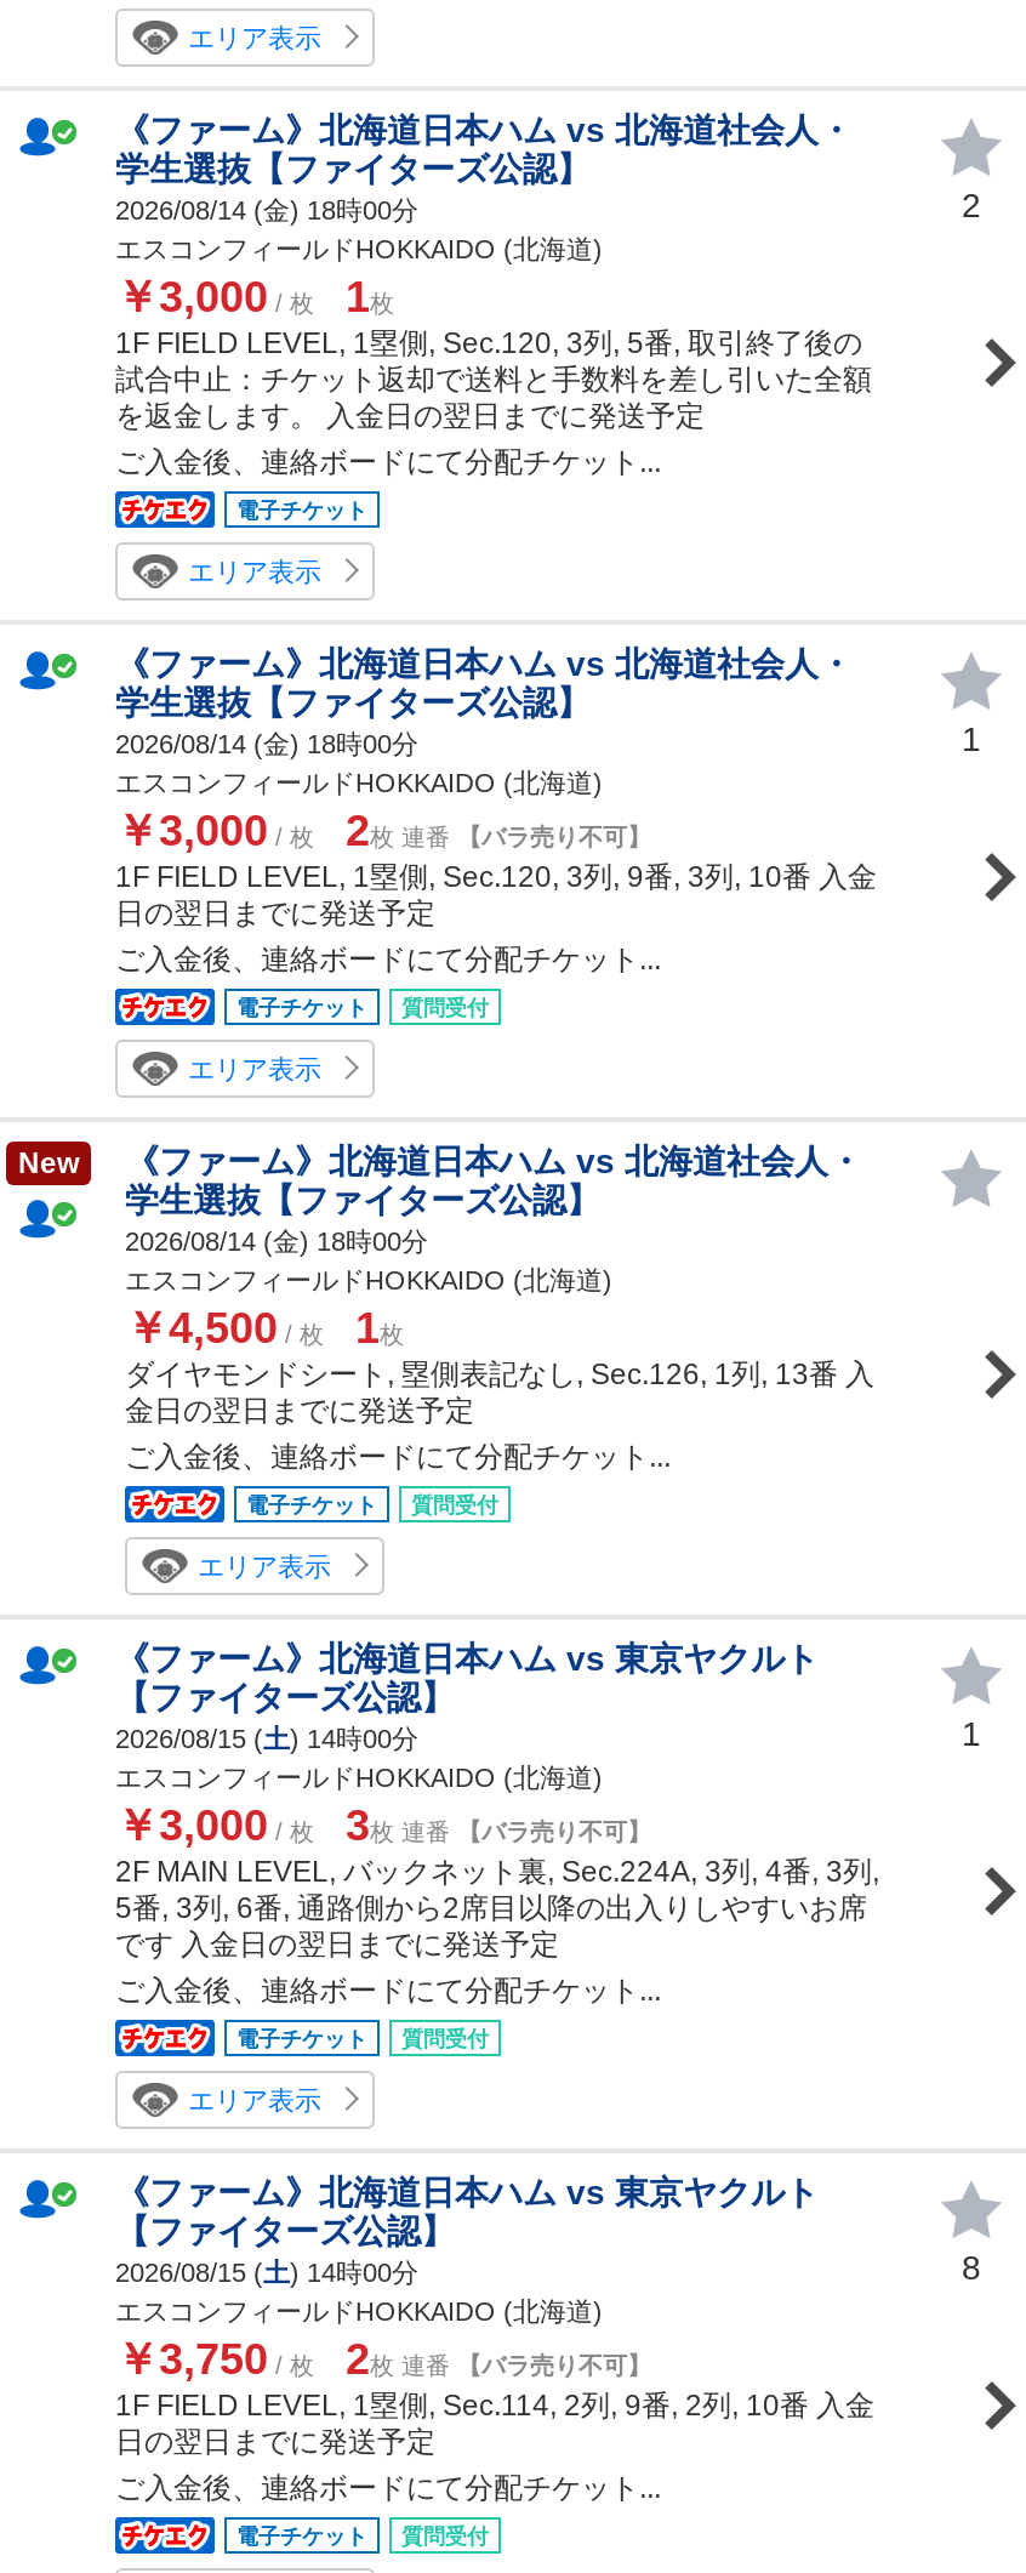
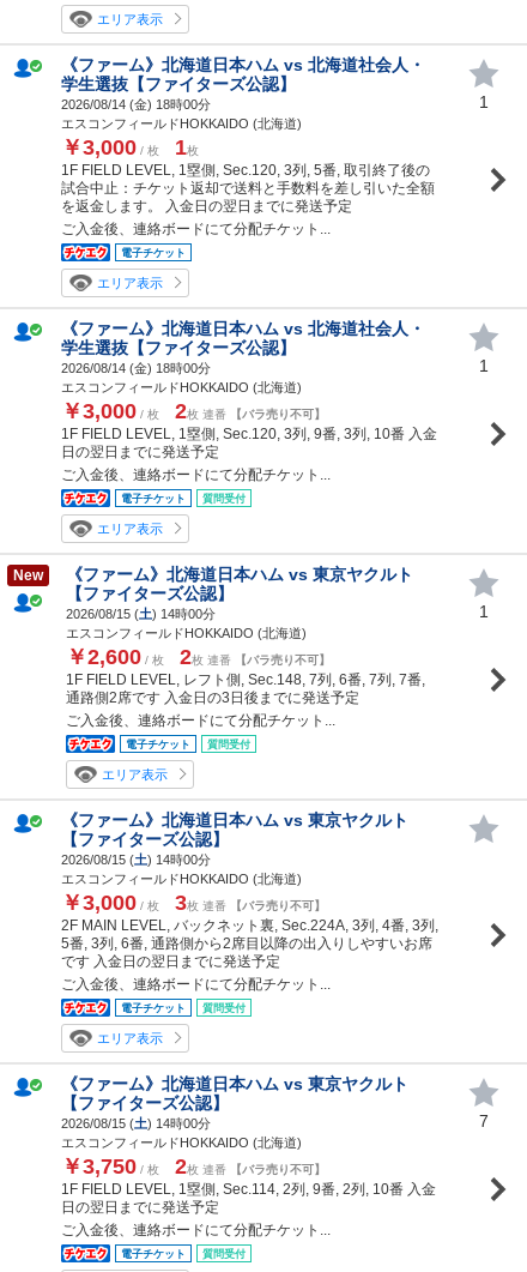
[962,185,981,224] 2 -> [479,92,489,111] 1
[125,1141,862,1255] 《ファーム》北海道日本ハム vs 北海道社会人・ | 学生選抜【ファイターズ公認】 | 2026/08/14 (金) 18時00分 -> [66,564,413,621] 《ファーム》北海道日本ハム vs 東京ヤクルト | 【ファイターズ公認】 | 2026/08/15 (土) 14時00分
none -> [479,602,489,621] 1
[125,1304,874,1427] ￥4,500 / 枚1枚 | ダイヤモンドシート, 塁側表記なし, Sec.126, 1列, 13番 入 | 金日の翌日までに発送予定 -> [66,645,425,706] ￥2,600 / 枚2枚 連番【バラ売り不可】 | 1F FIELD LEVEL, レフト側, Sec.148, 7列, 6番, 7列, 7番, | 通路側2席です 入金日の3日後までに発送予定
[962,1714,981,1752] 1 -> none
[962,2247,981,2286] 8 -> [479,1111,489,1130] 7

